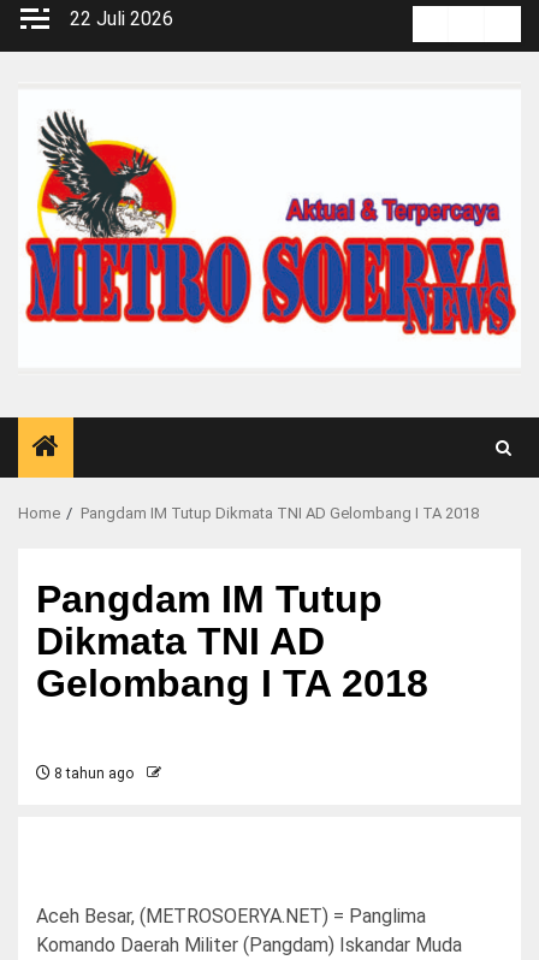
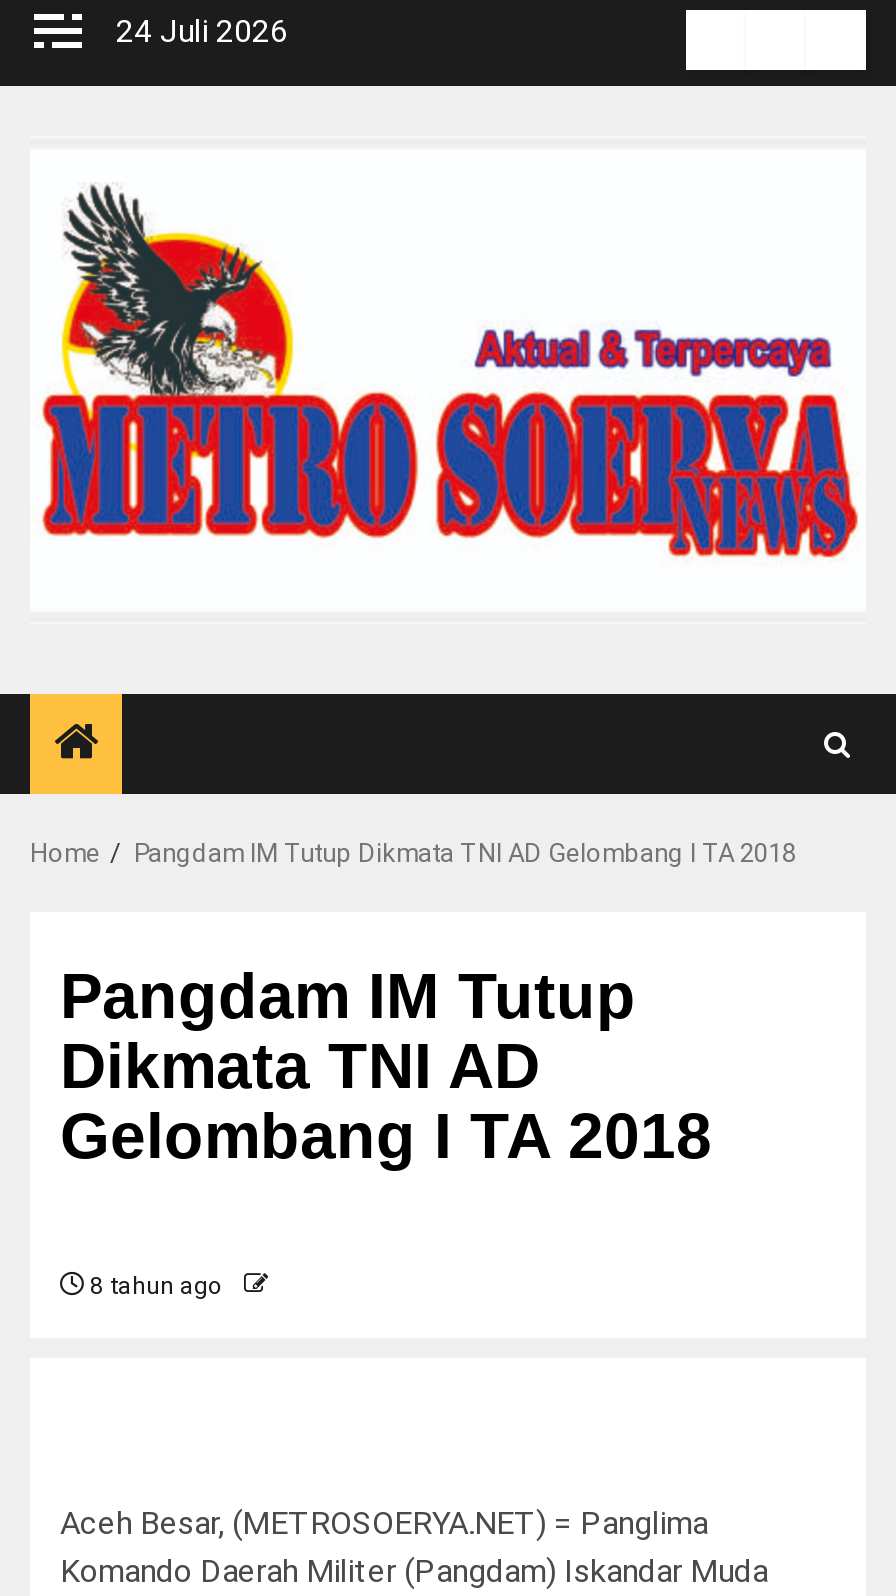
[70,7,173,30] 22 Juli 2026 -> [116,12,288,50] 24 Juli 2026

